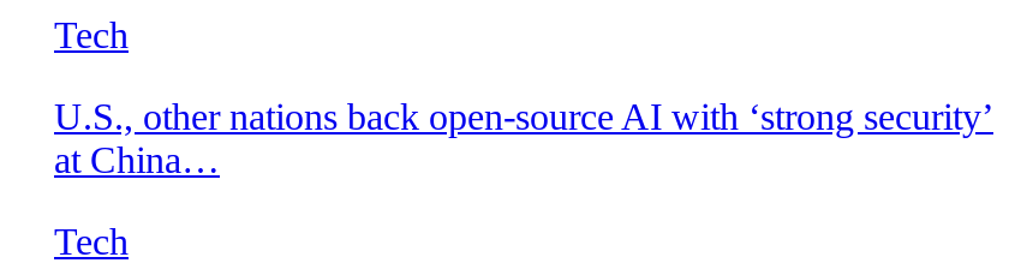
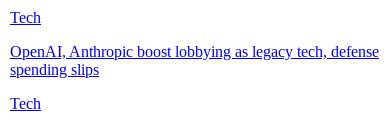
[54,96,993,180] U.S., other nations back open-source AI with ‘strong security’ | at China… -> [10,43,379,78] OpenAI, Anthropic boost lobbying as legacy tech, defense | spending slips

